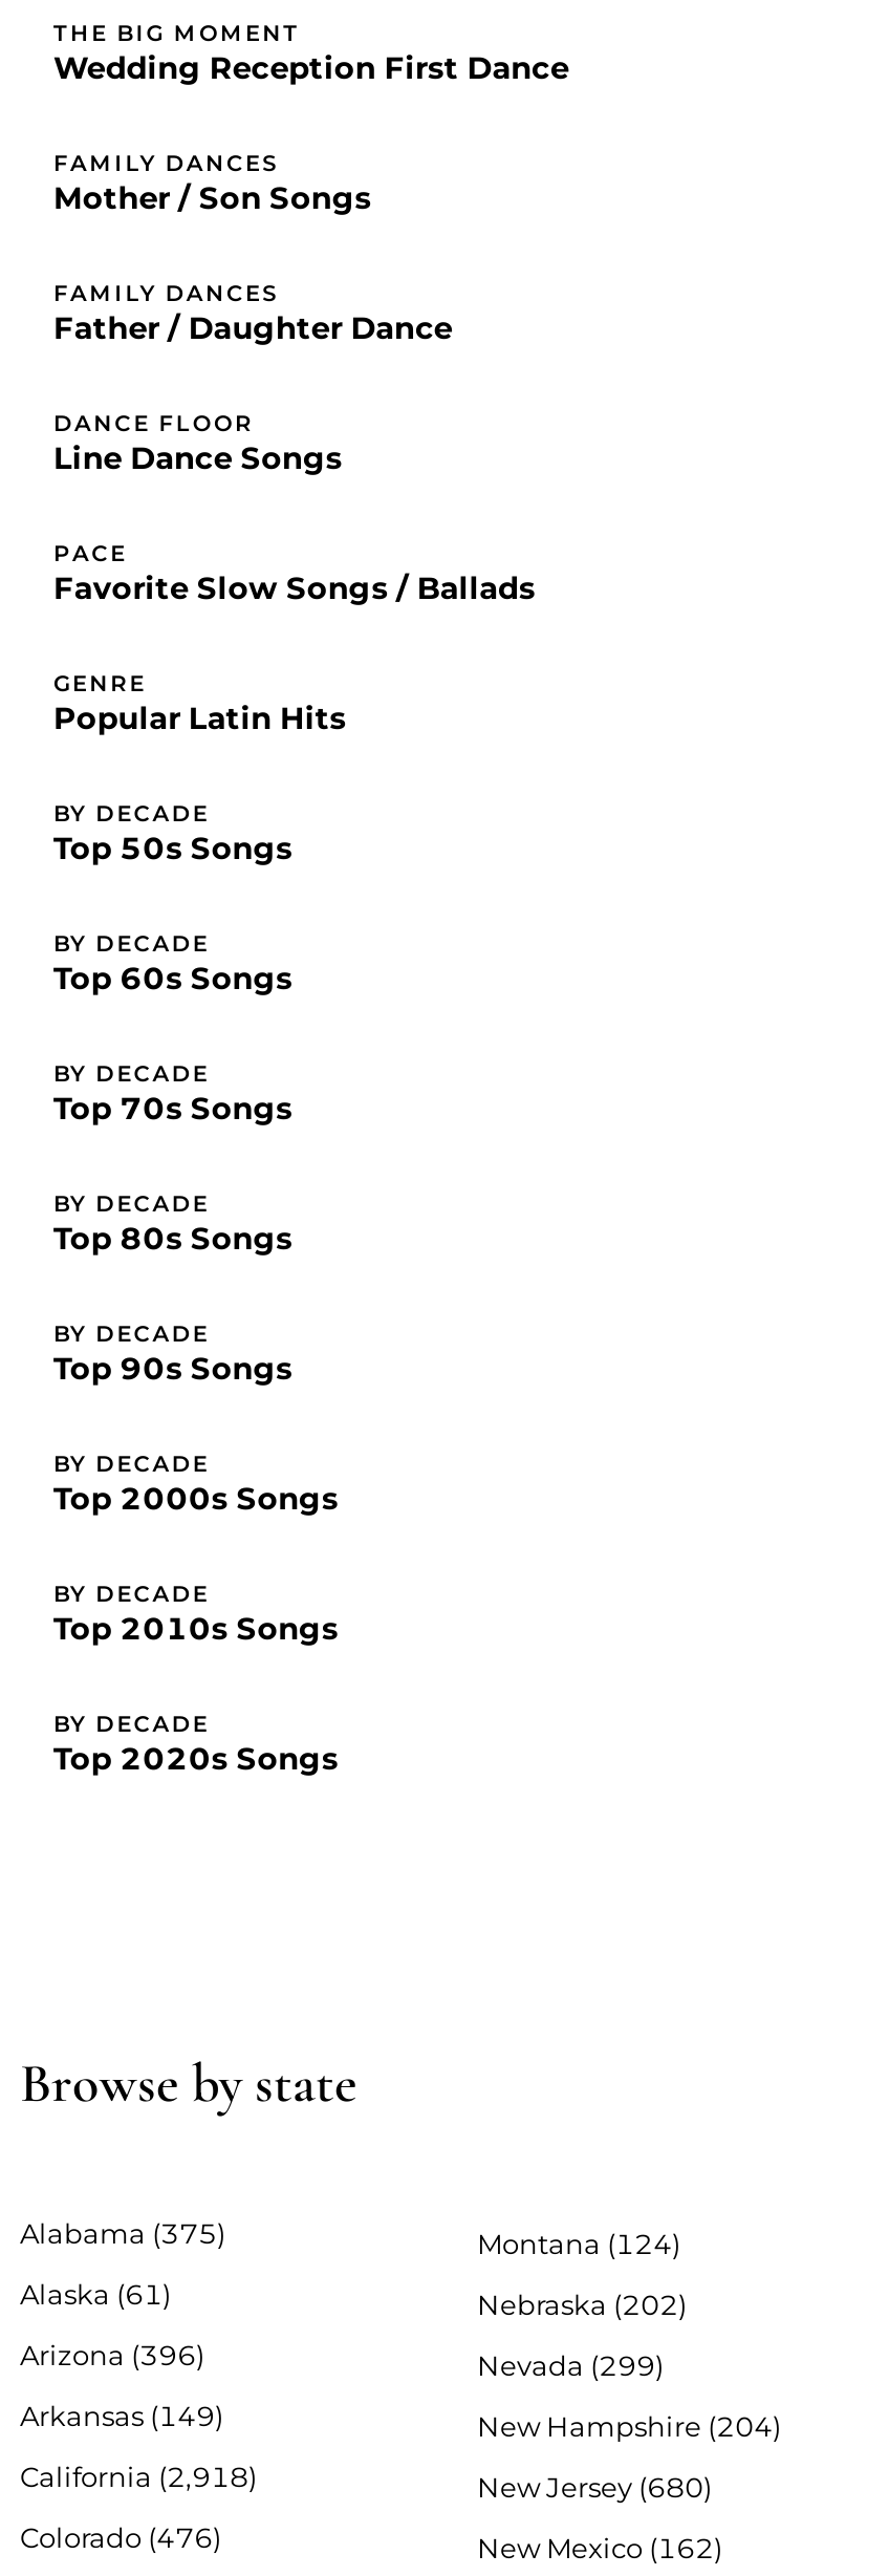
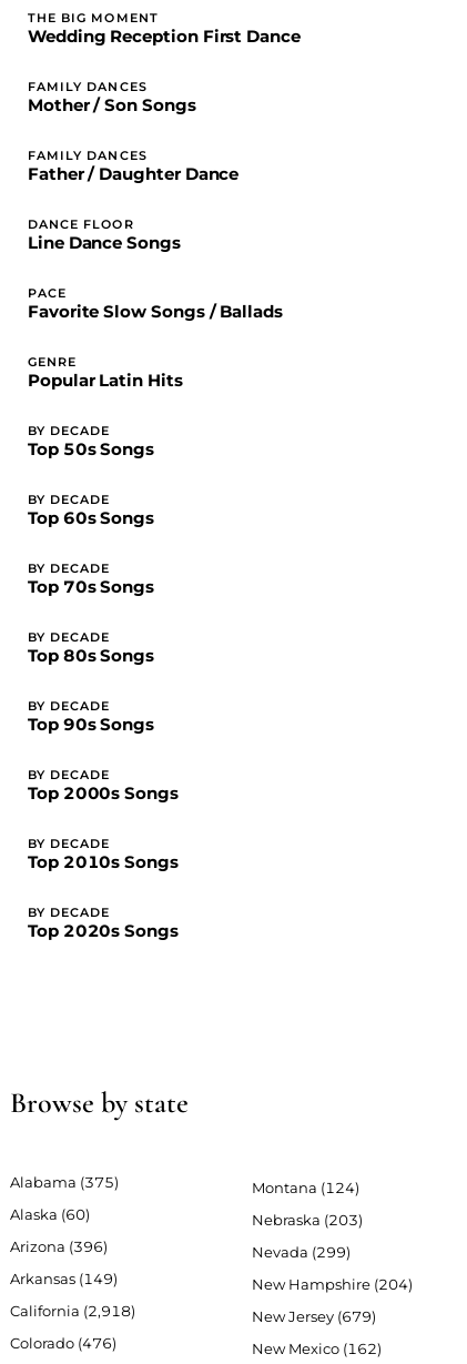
[20,2277,171,2311] Alaska (61) -> [10,1205,90,1223] Alaska (60)
[477,2288,687,2321] Nebraska (202) -> [252,1211,363,1229] Nebraska (203)
[477,2470,712,2504] New Jersey (680) -> [252,1307,376,1325] New Jersey (679)

